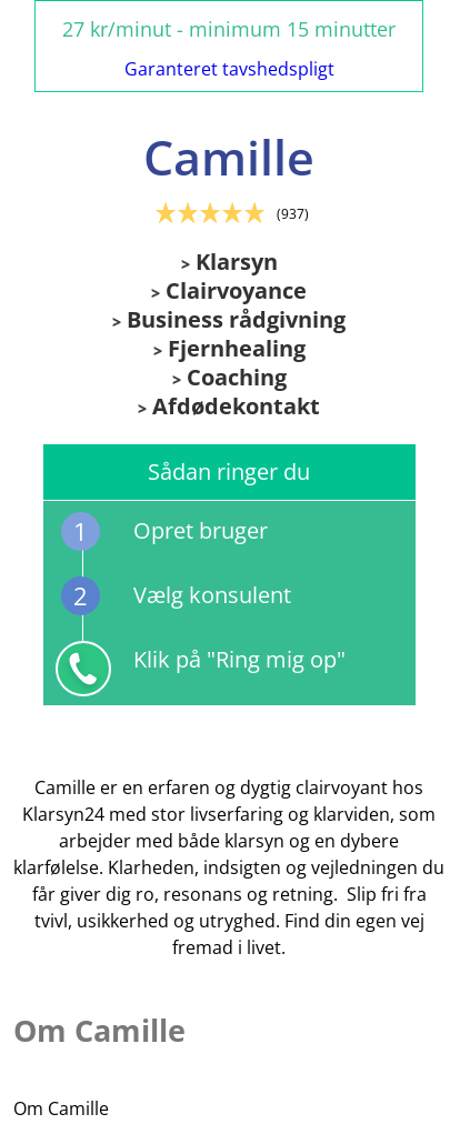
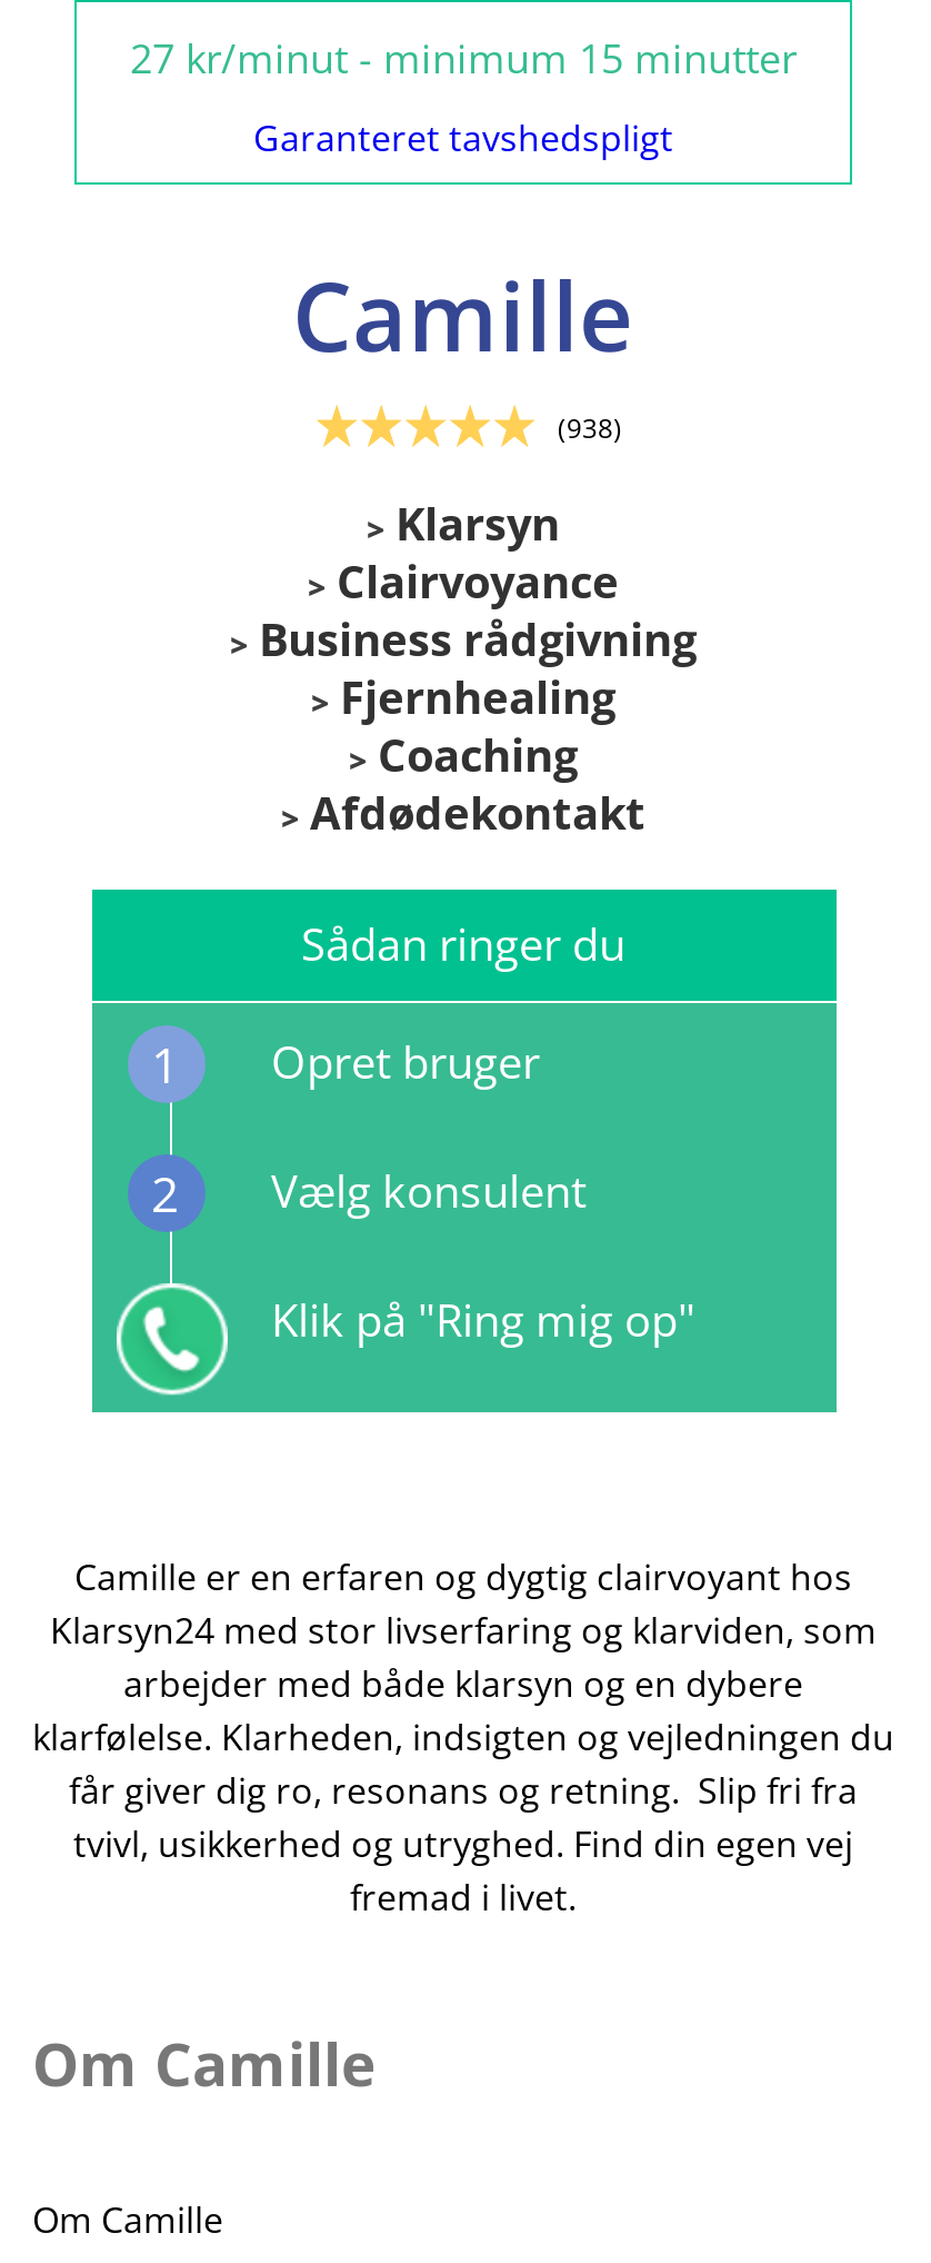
[276,204,308,223] (937) -> [558,409,622,447] (938)

